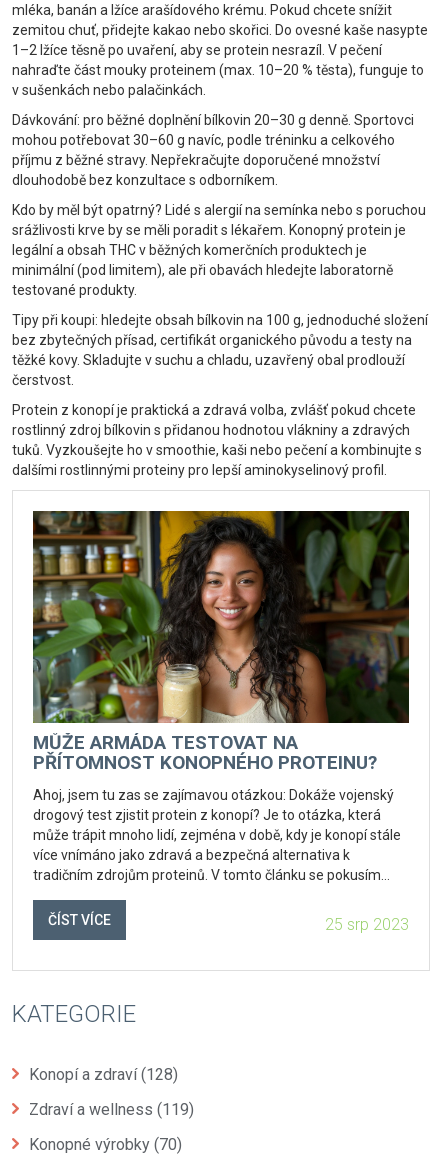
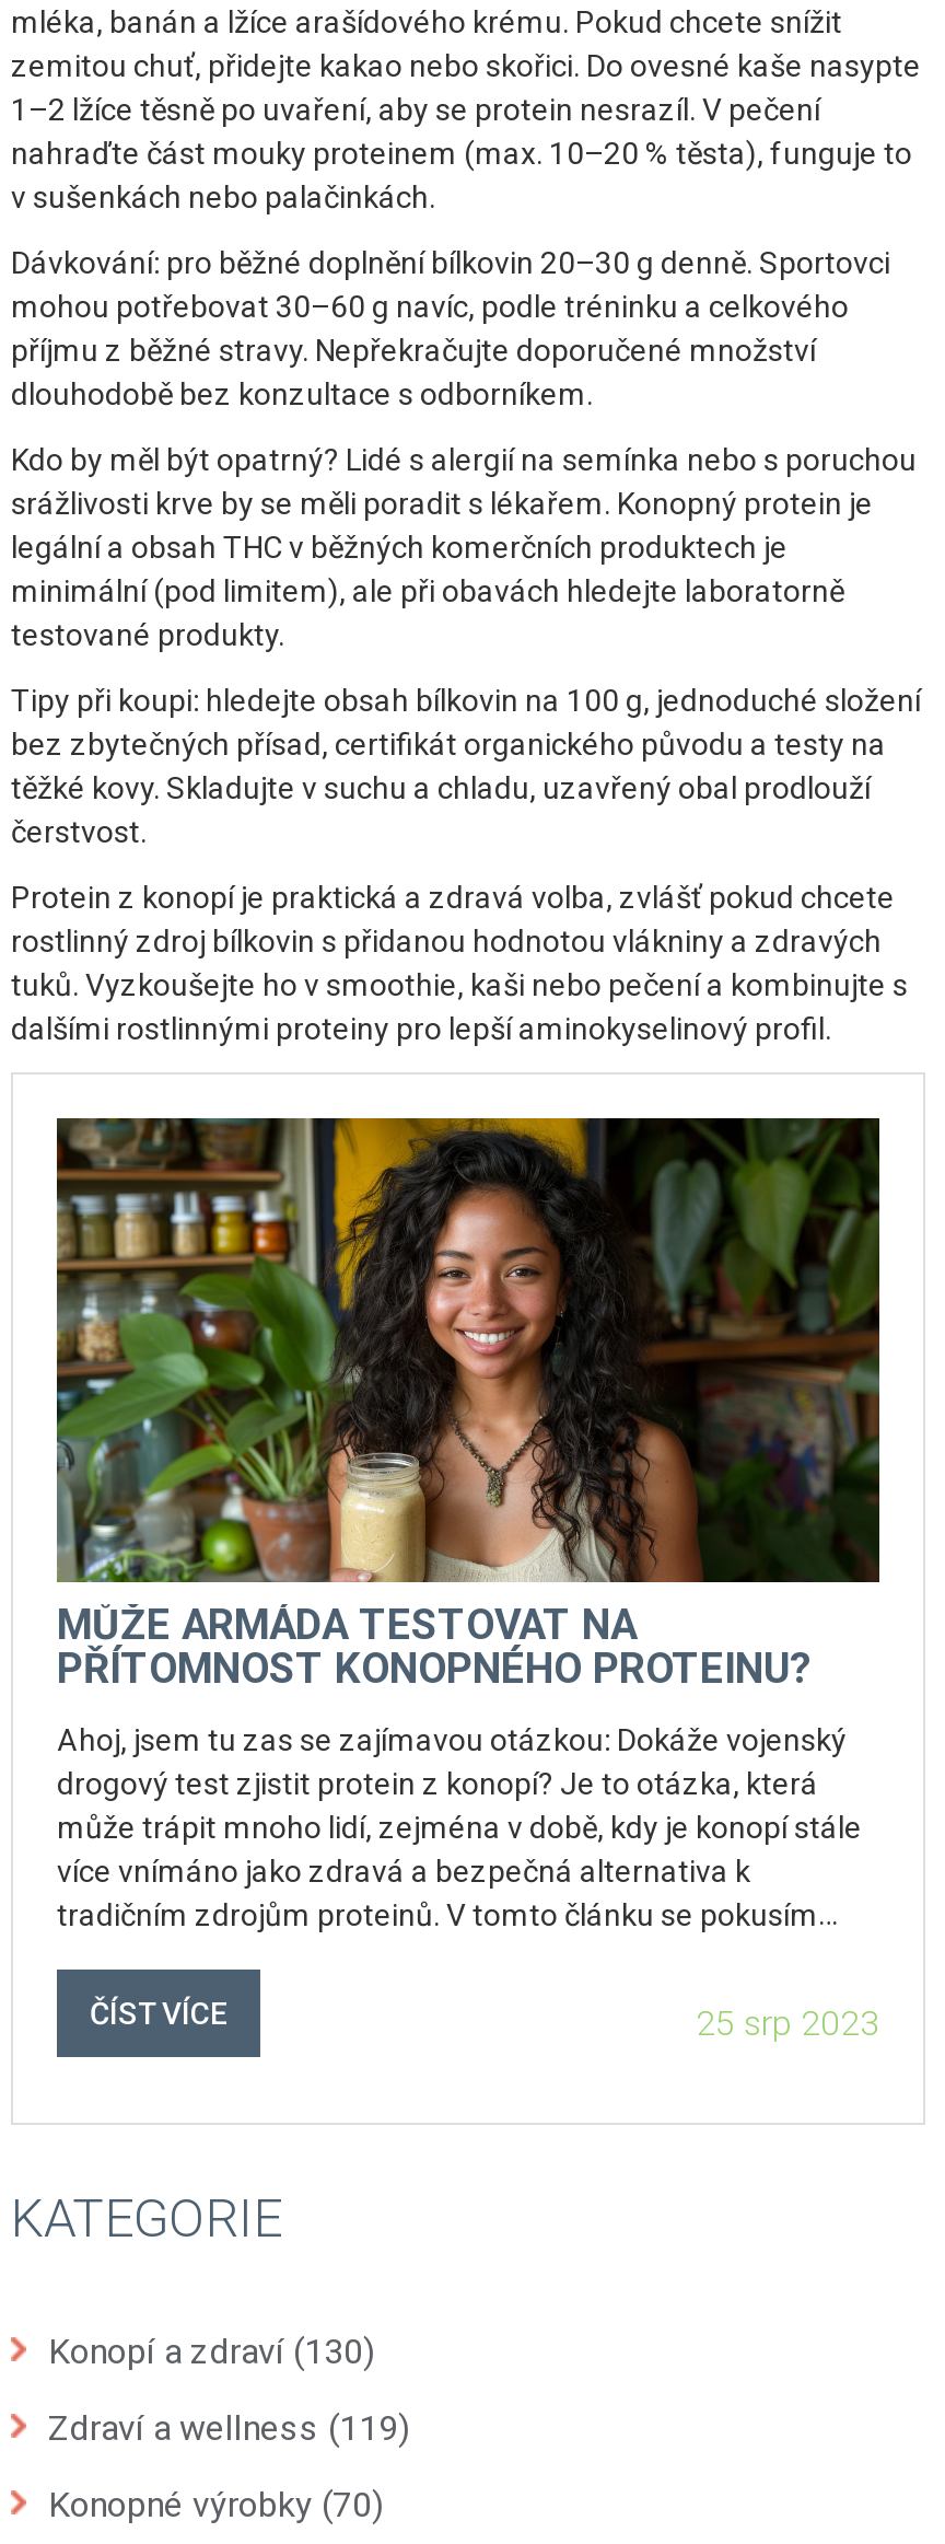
[29,1064,178,1083] Konopí a zdraví (128) -> [48,2330,374,2371] Konopí a zdraví (130)

